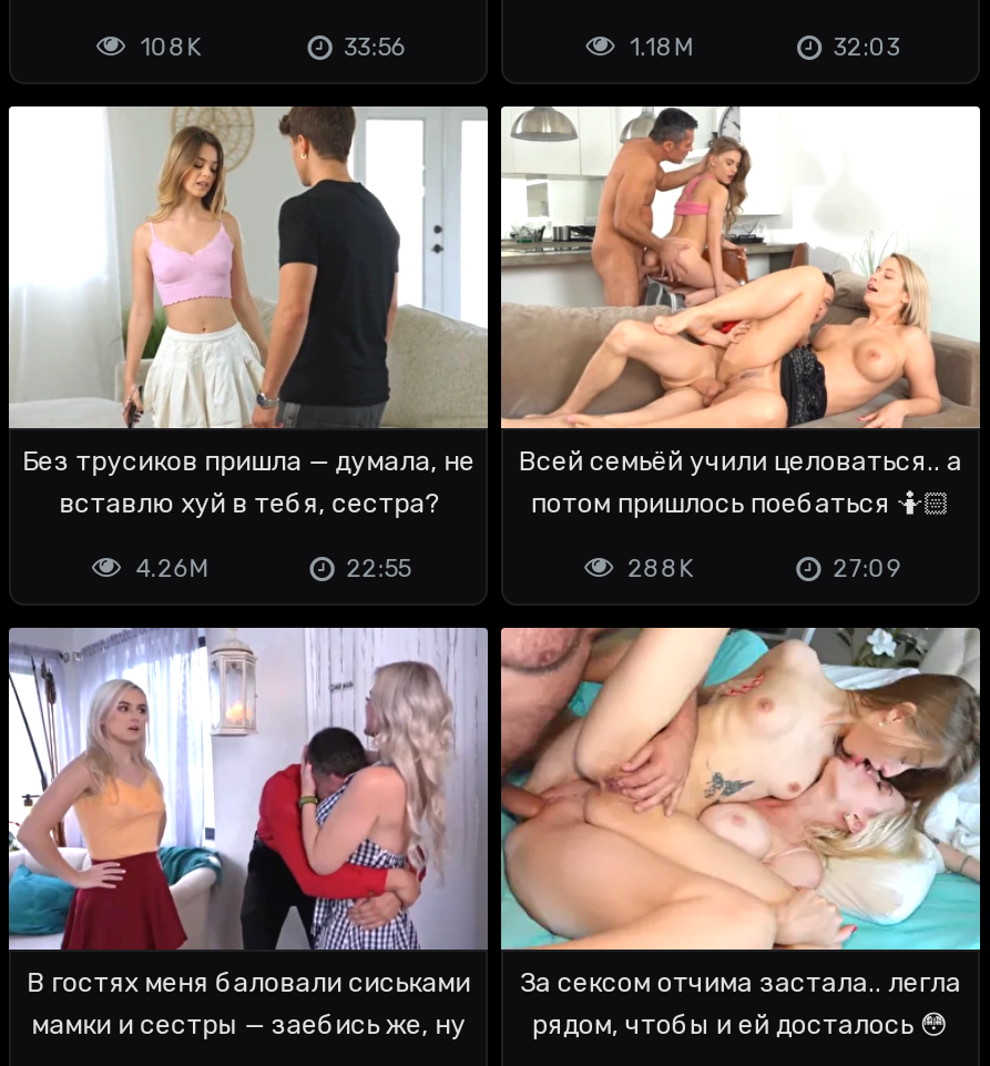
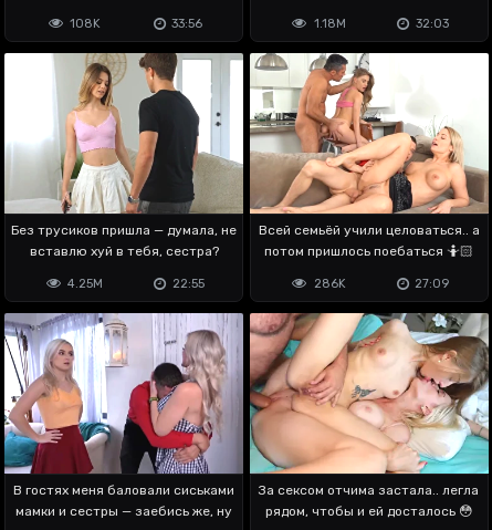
[135,554,209,583] 4.26M -> [68,276,103,291] 4.25M
[628,554,694,583] 288K -> [313,276,346,291] 286K

